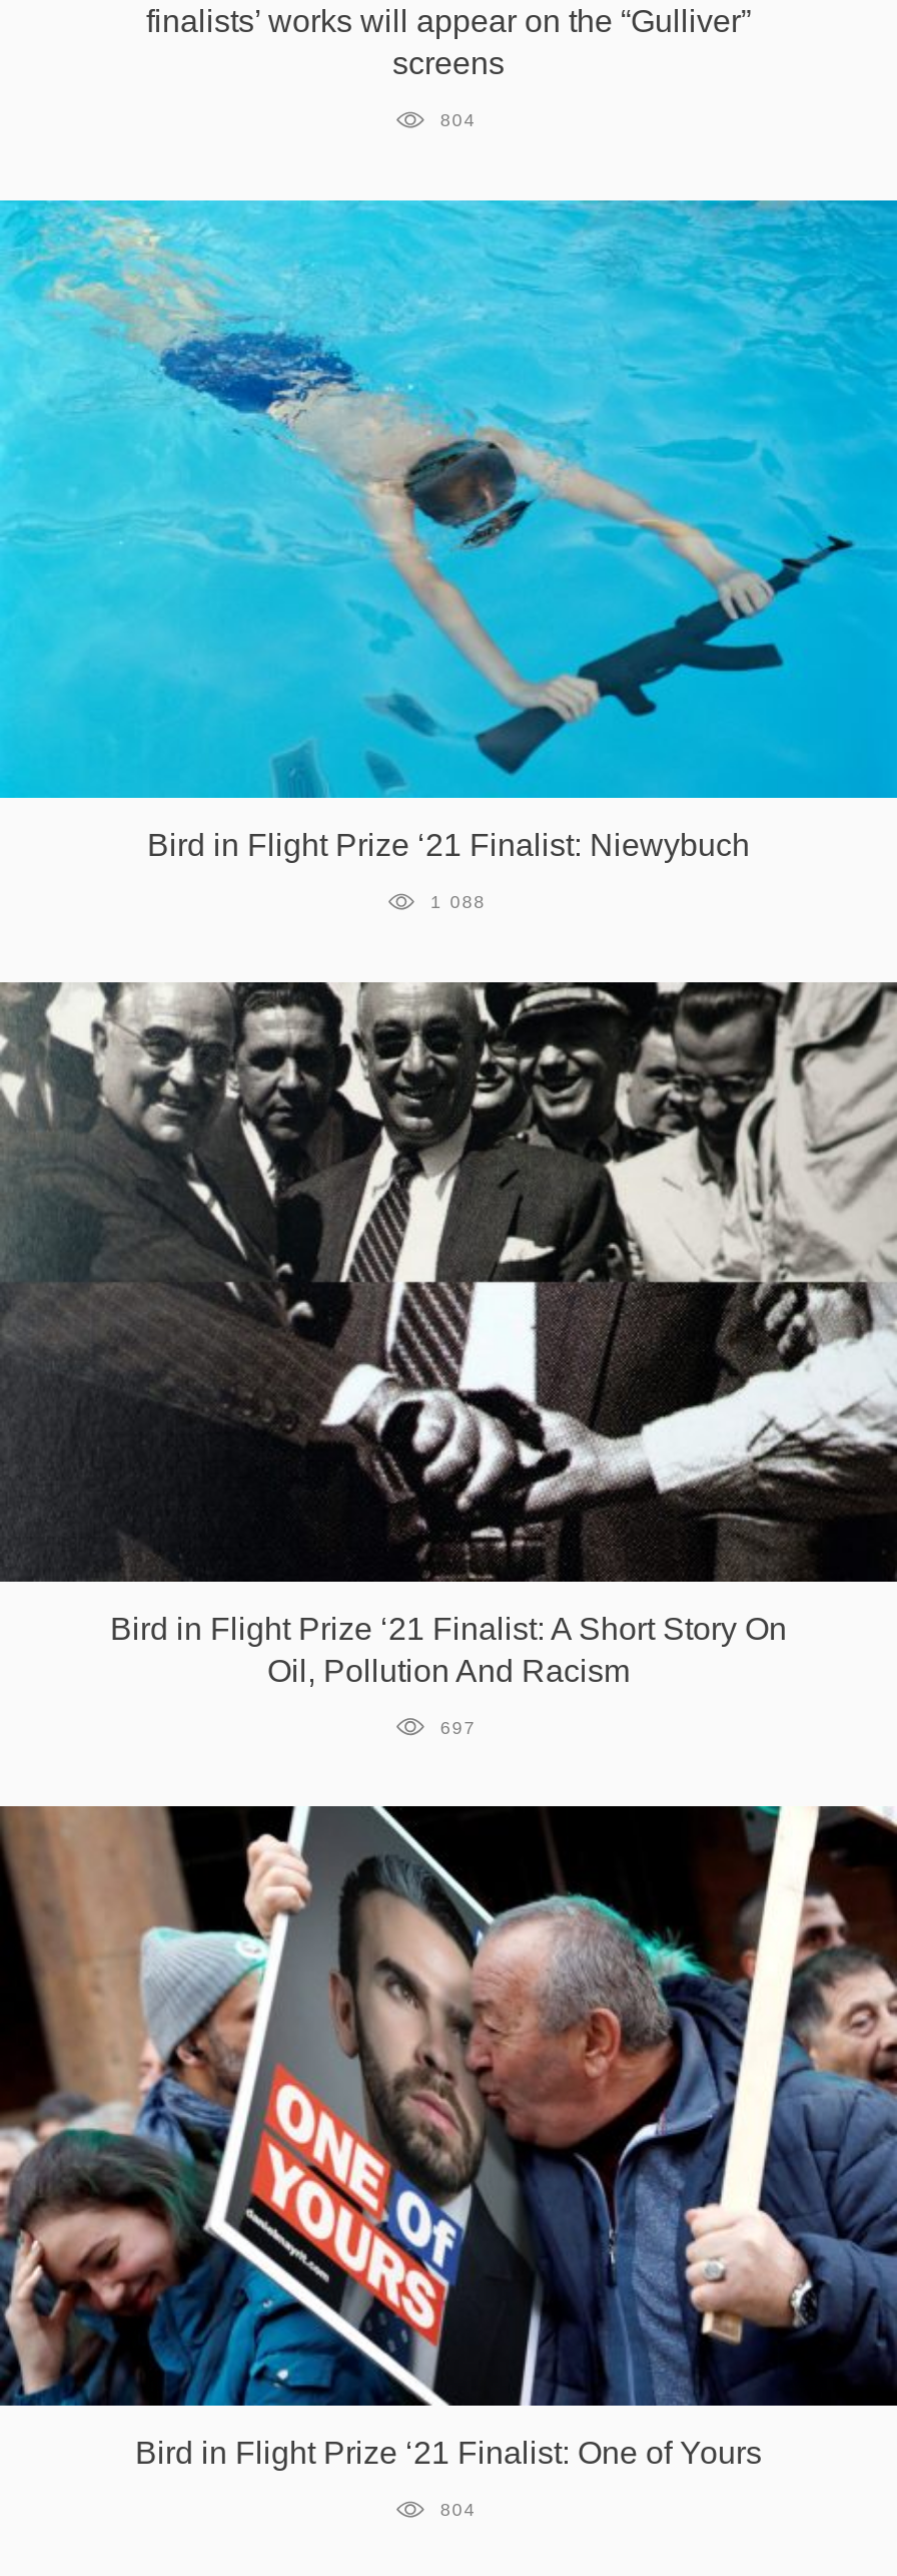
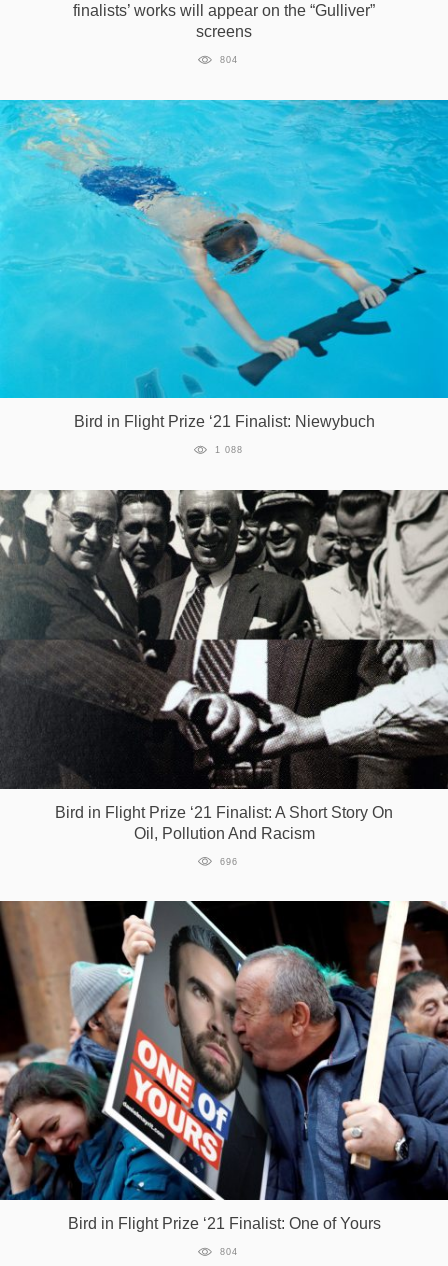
[440,1717,476,1737] 697 -> [220,857,238,867] 696

